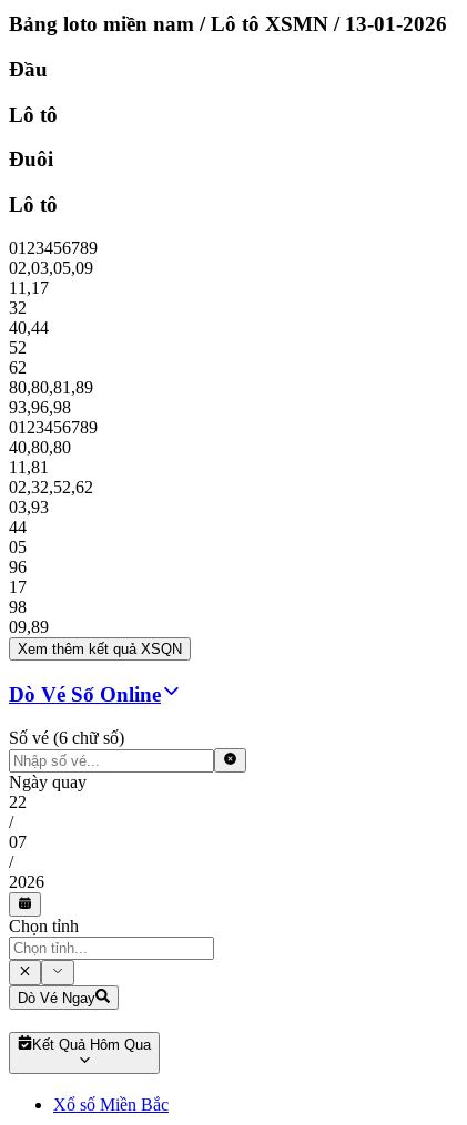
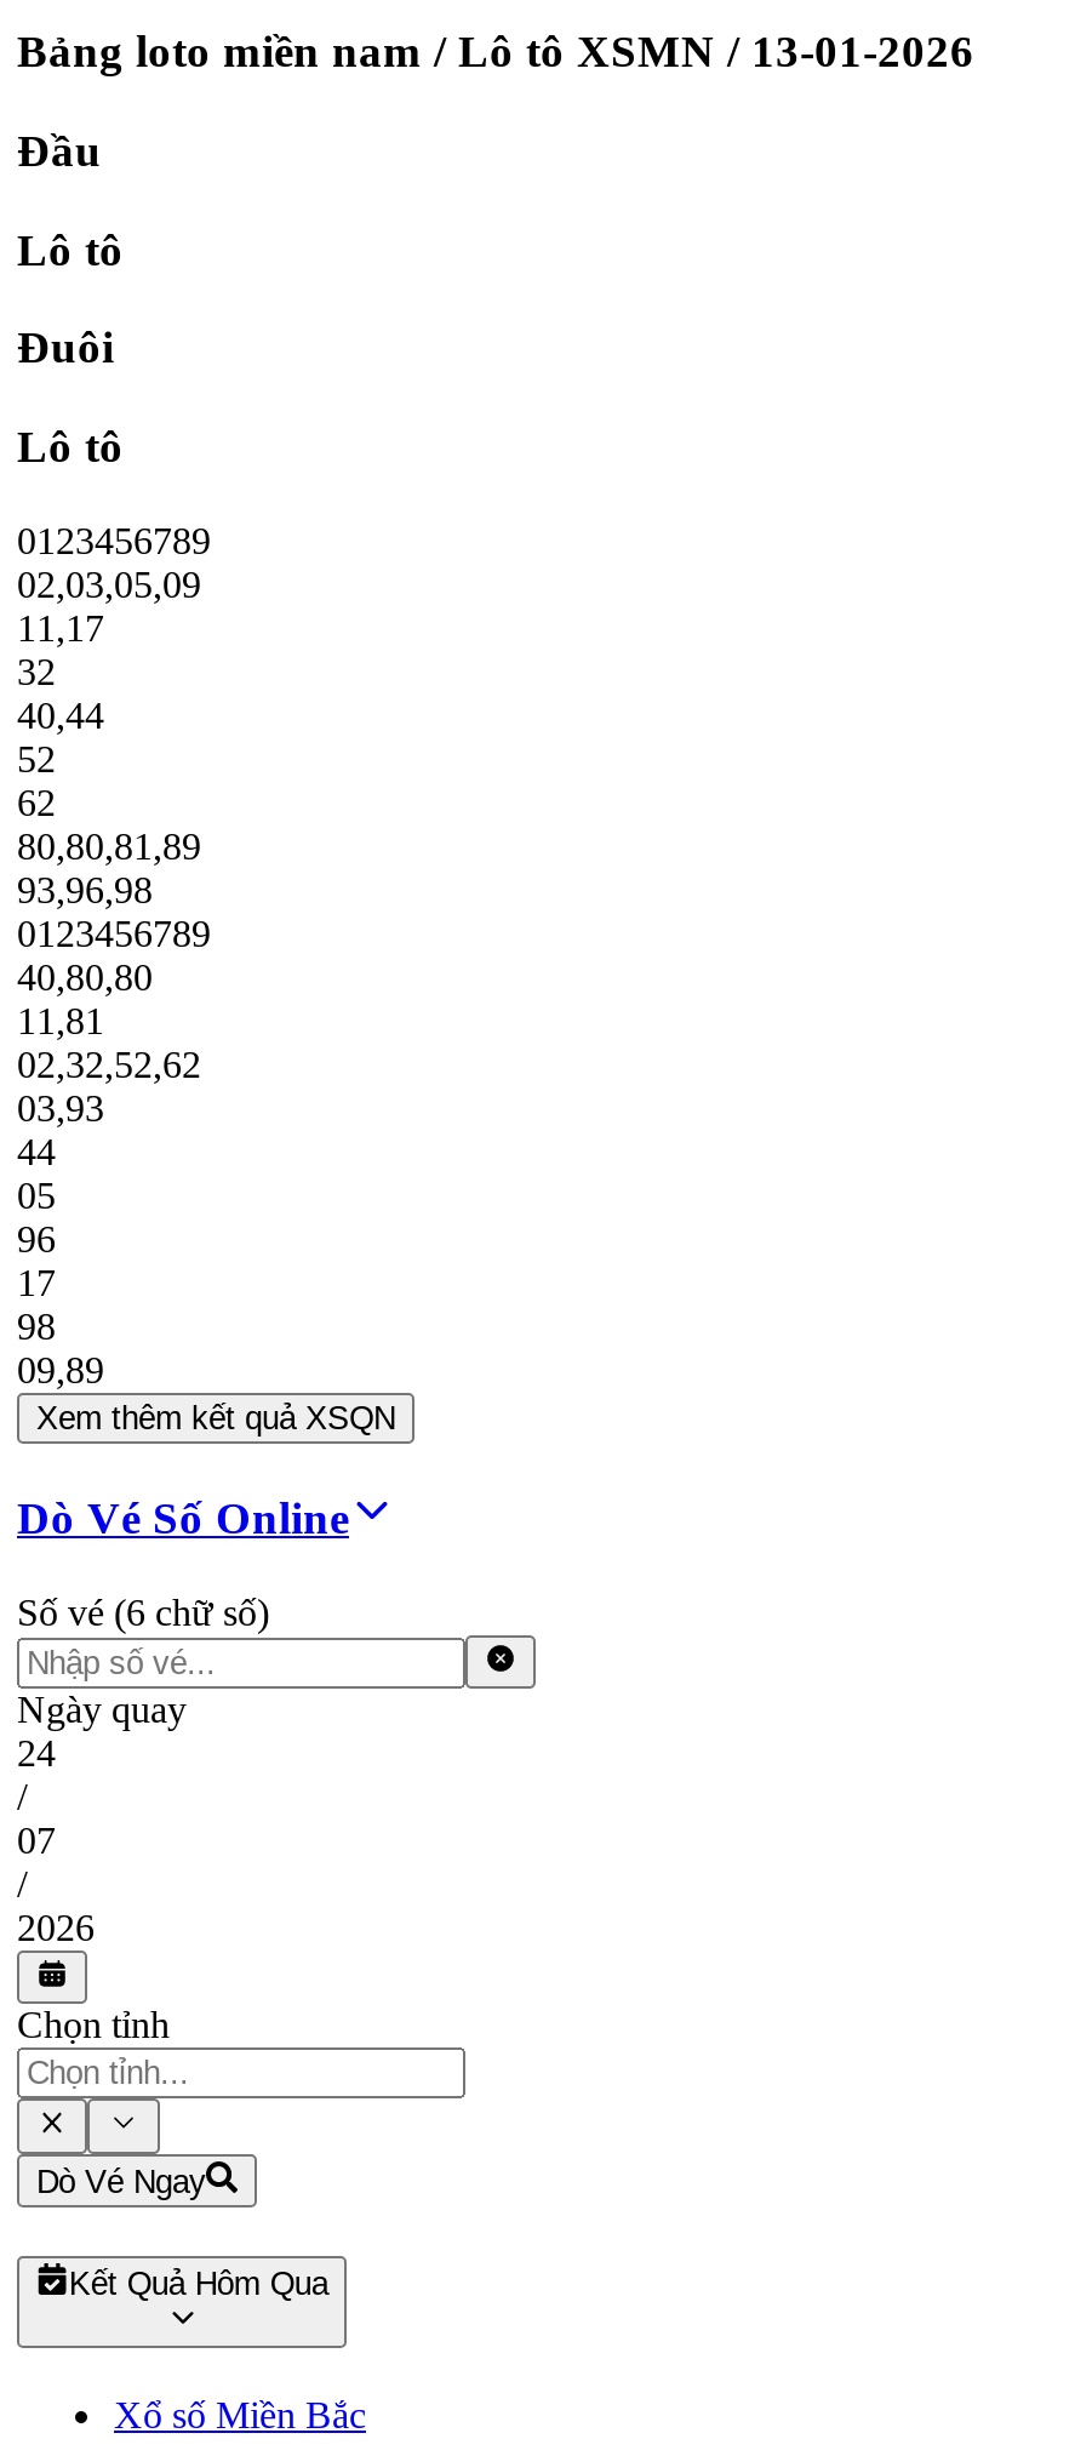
[9,793,27,812] 22 -> [17,1733,56,1774] 24

